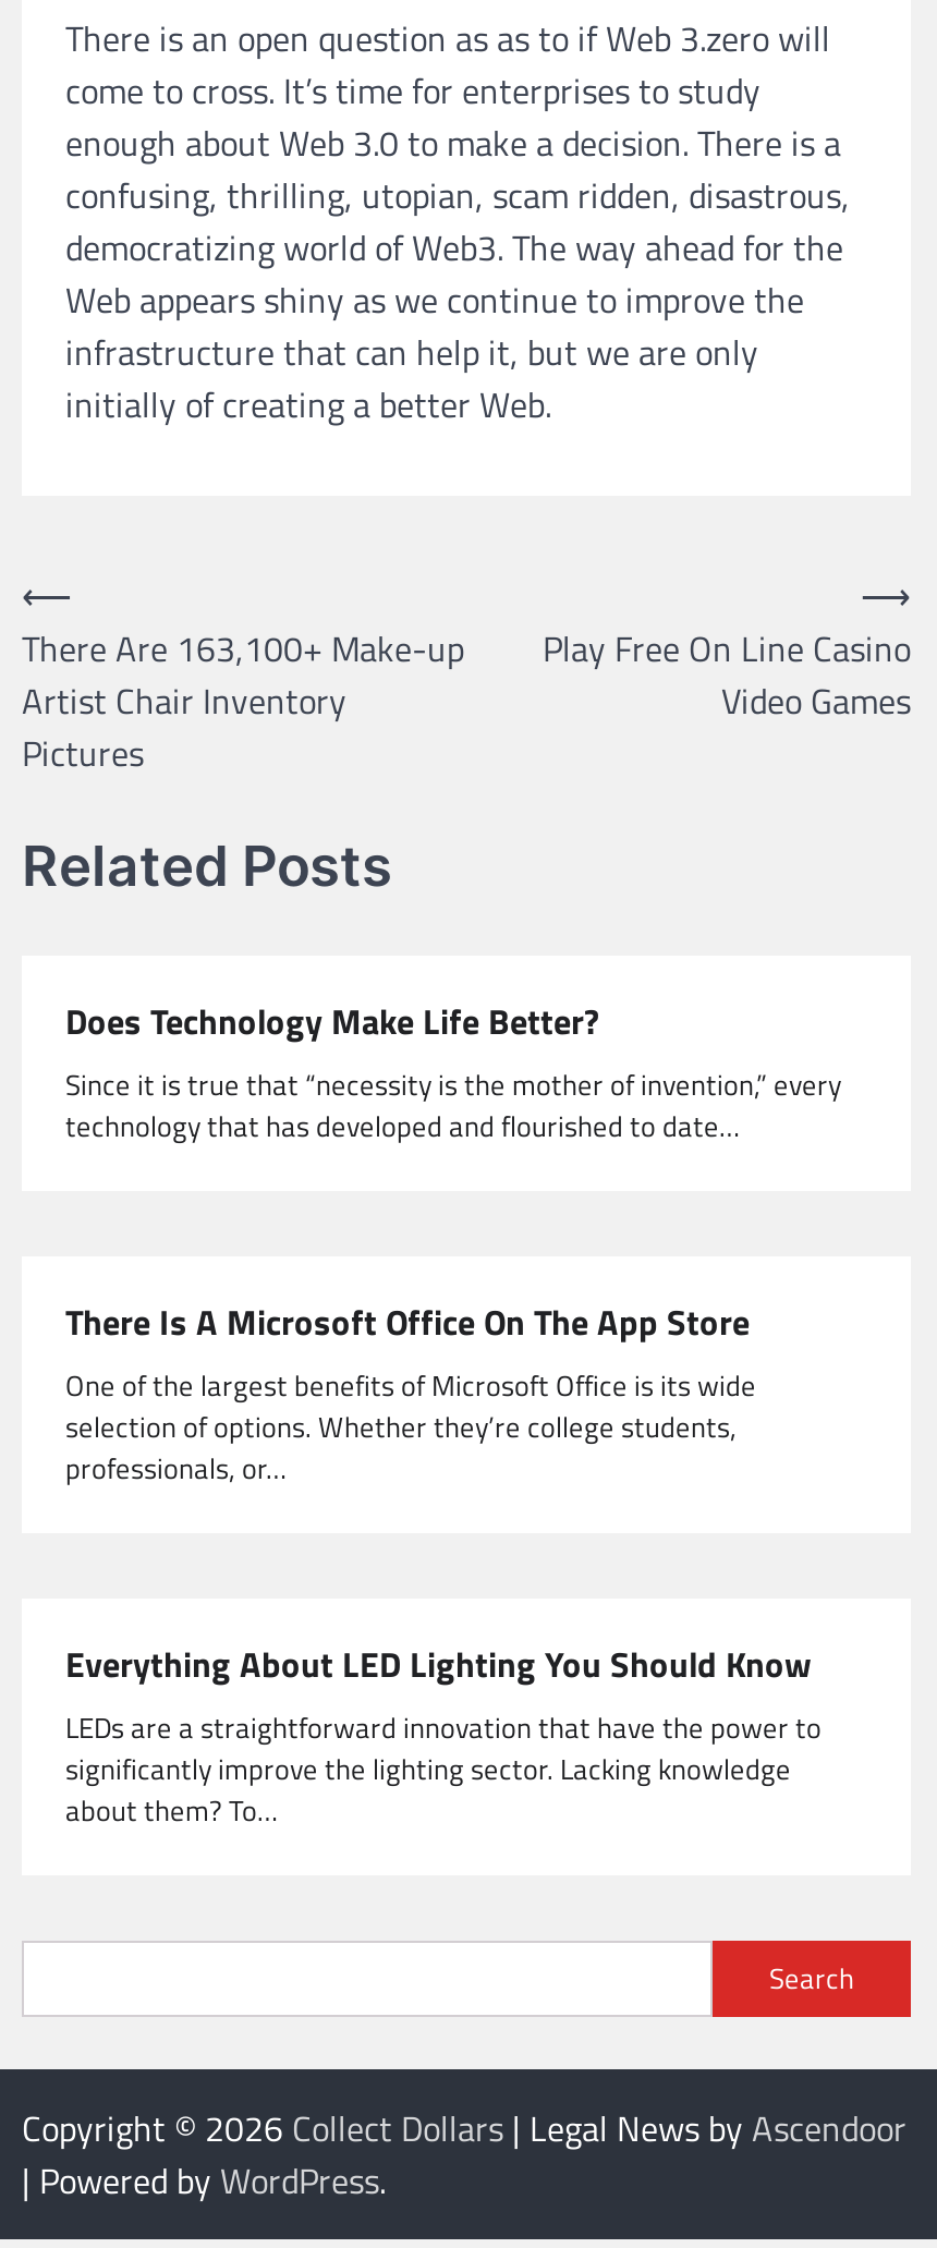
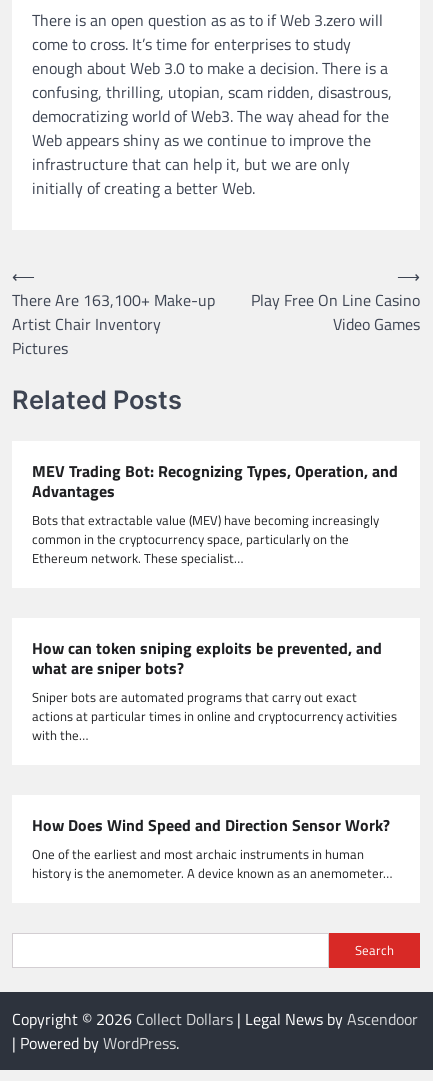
[65,994,841,1147] Does Technology Make Life Better? | Since it is true that “necessity is the mother of invention,” every | technology that has developed and flourished to date… -> [32,459,398,568] MEV Trading Bot: Recognizing Types, Operation, and | Advantages | Bots that extractable value (MEV) have becoming increasingly | common in the cryptocurrency space, particularly on the | Ethereum network. These specialist…
[65,1295,756,1489] There Is A Microsoft Office On The App Store | One of the largest benefits of Microsoft Office is its wide | selection of options. Whether they’re college students, | professionals, or… -> [32,636,397,745] How can token sniping exploits be prevented, and | what are sniper bots? | Sniper bots are automated programs that carry out exact | actions at particular times in online and cryptocurrency activities | with the…
[65,1637,822,1831] Everything About LED Lighting You Should Know | LEDs are a straightforward innovation that have the power to | significantly improve the lighting sector. Lacking knowledge | about them? To… -> [32,813,392,883] How Does Wind Speed and Direction Sensor Work? | One of the earliest and most archaic instruments in human | history is the anemometer. A device known as an anemometer…

